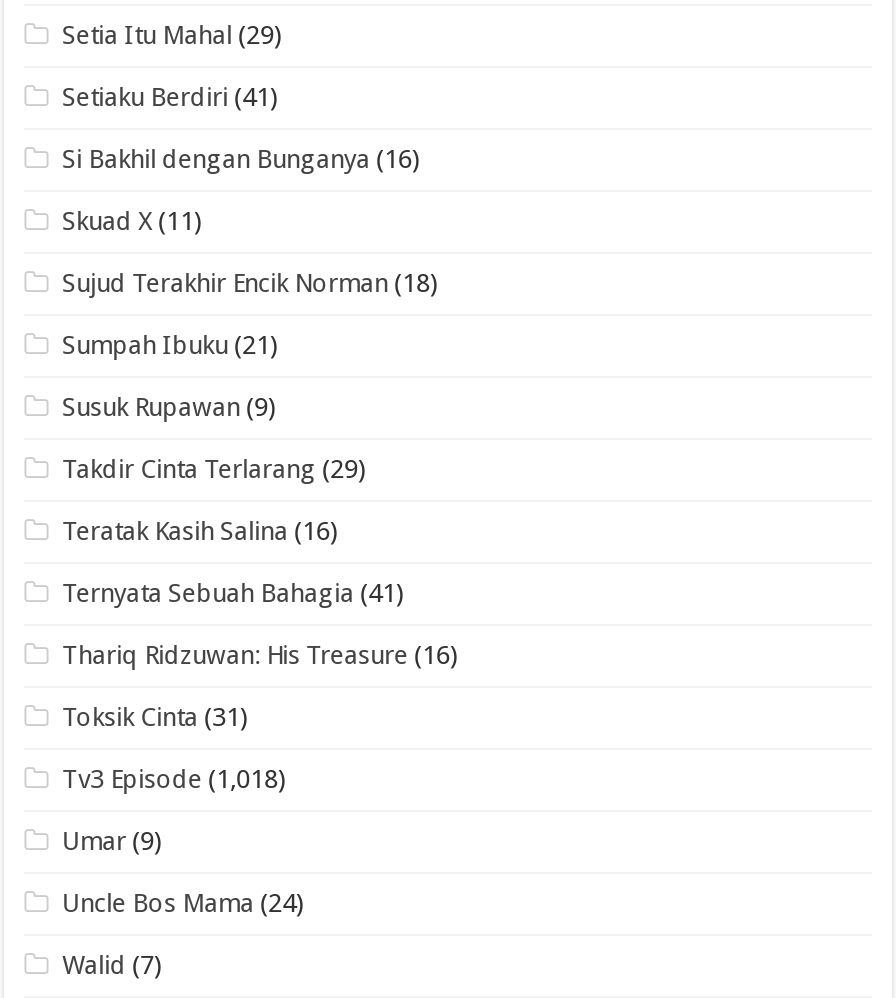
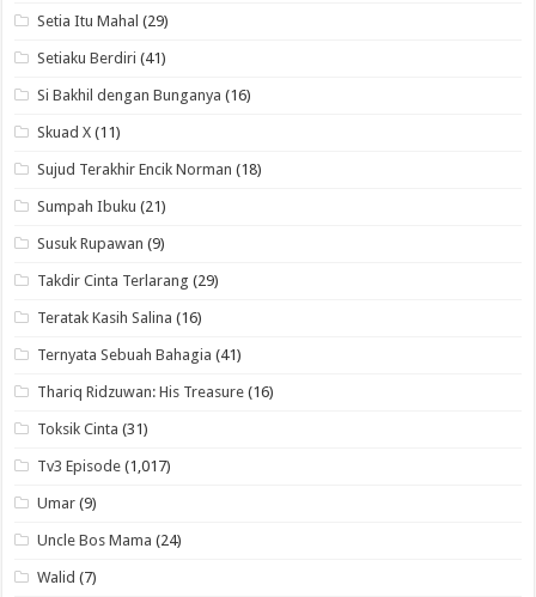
[62,764,286,794] Tv3 Episode (1,018) -> [37,457,171,475] Tv3 Episode (1,017)

